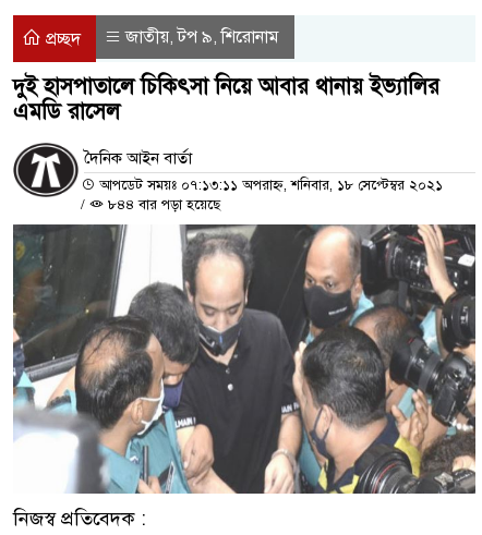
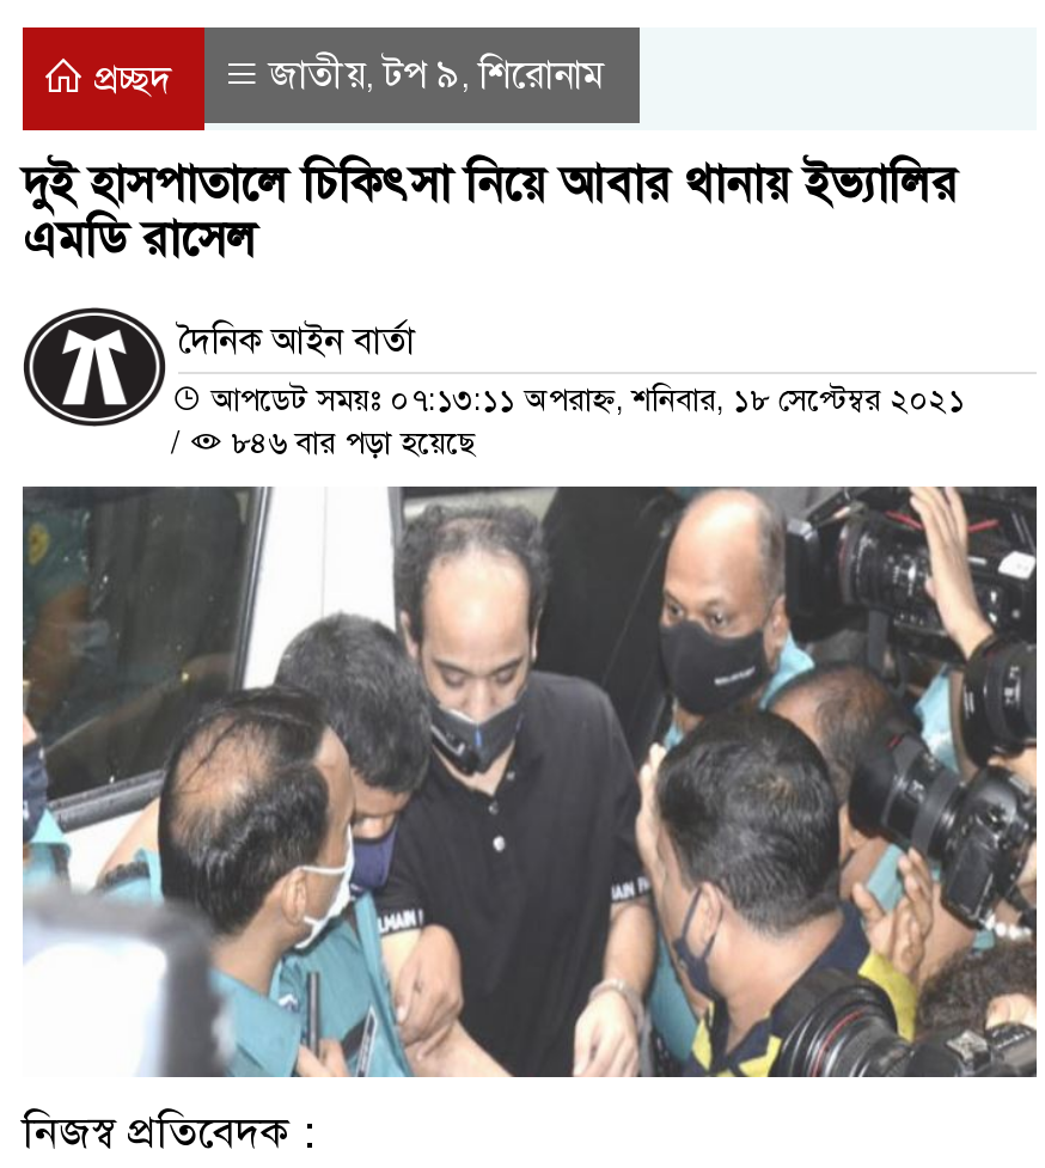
[104,196,220,213] ৮৪৪ বার পড়া হয়েছে -> [221,424,475,462] ৮৪৬ বার পড়া হয়েছে

